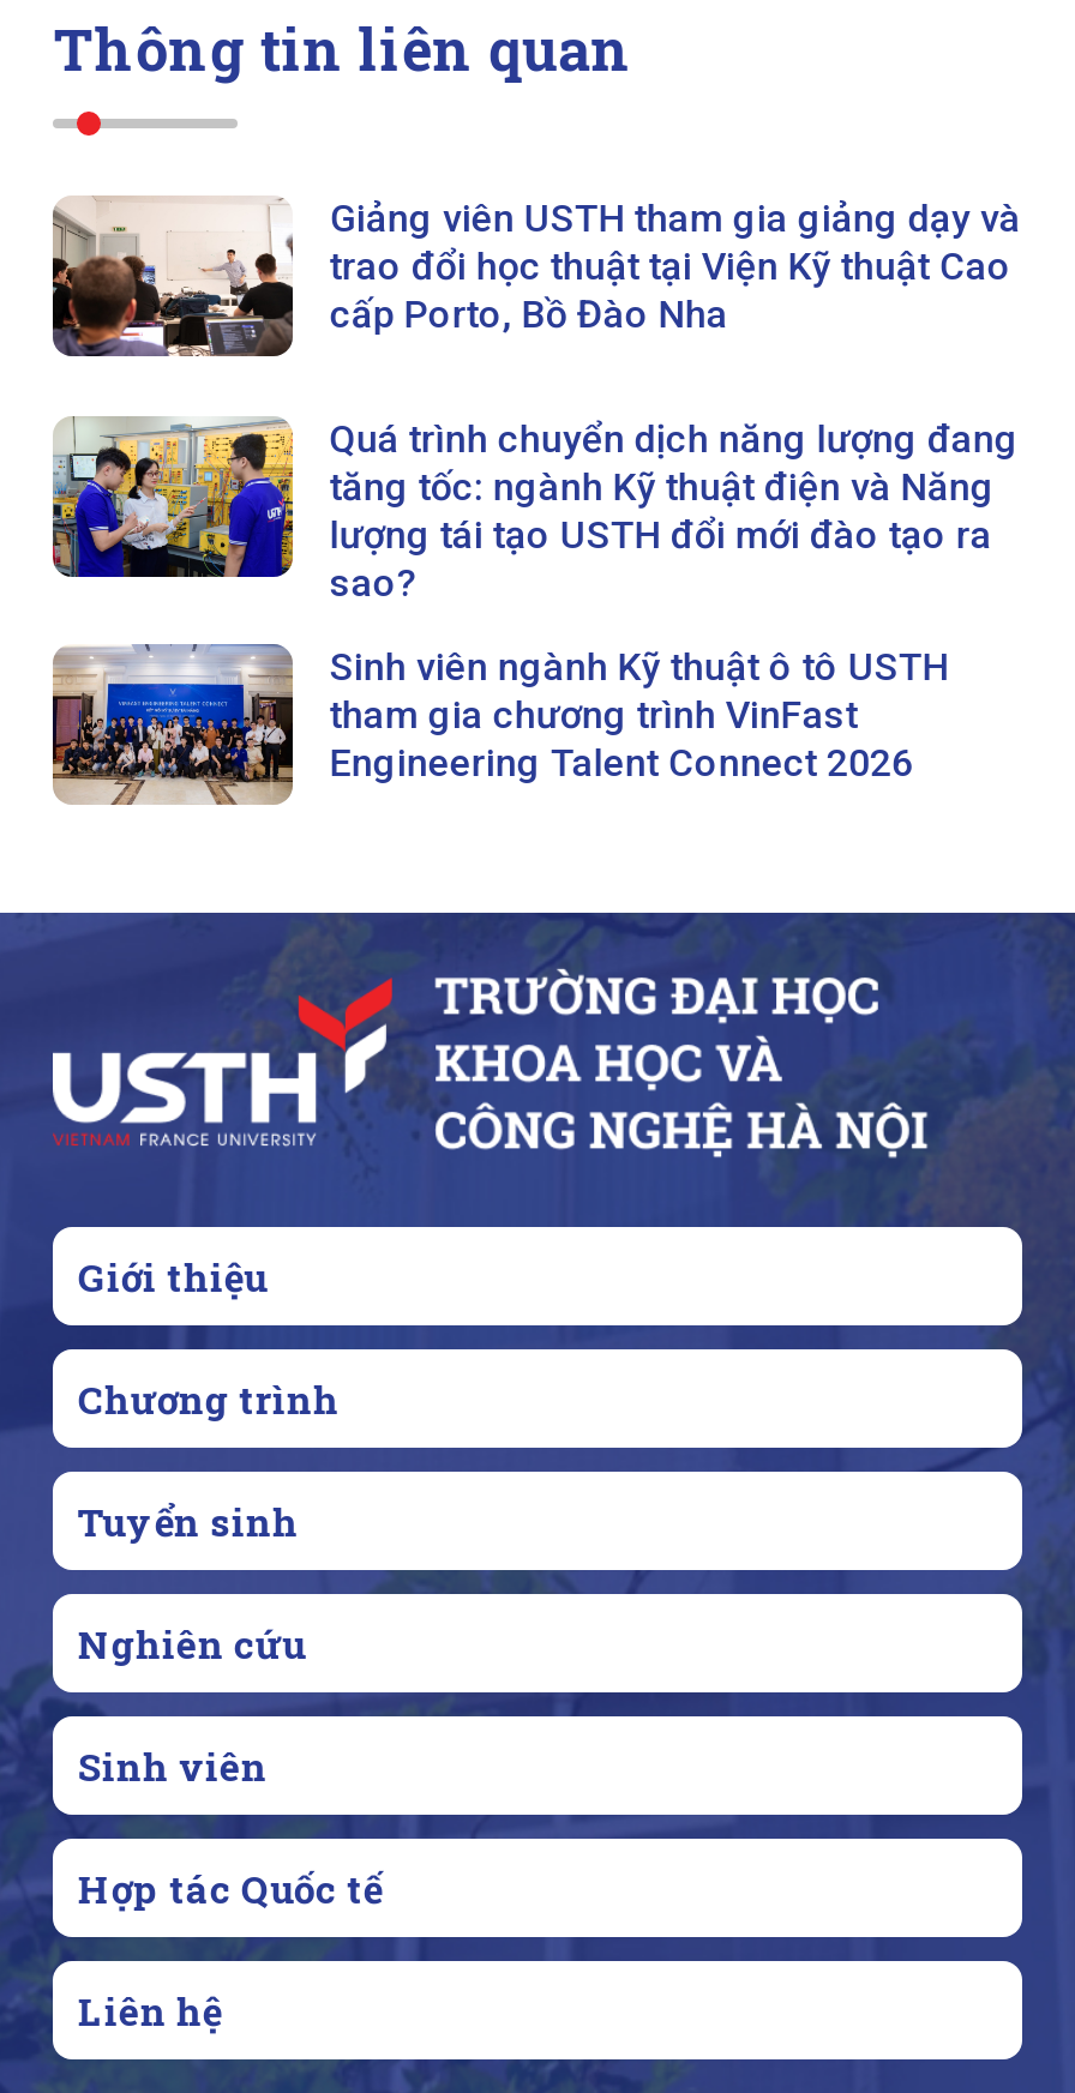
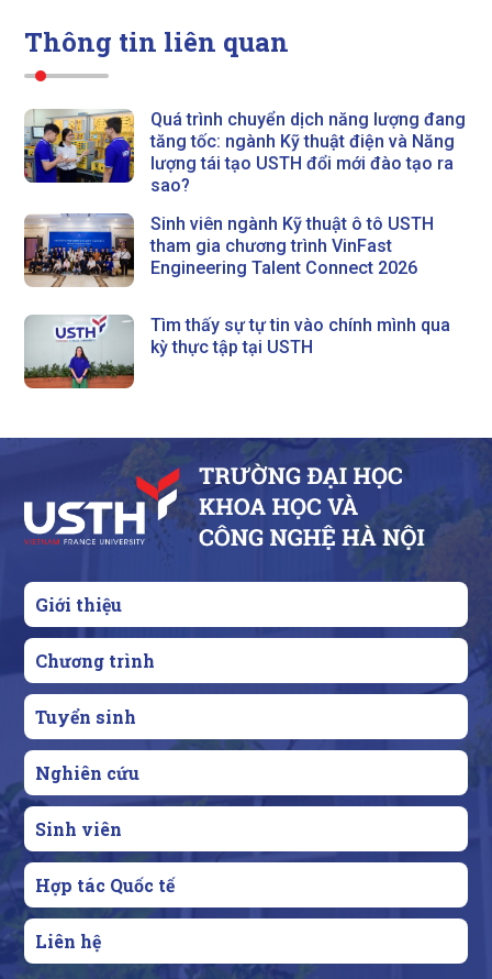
[53,196,1021,359] [image] | Giảng viên USTH tham gia giảng dạy và | trao đổi học thuật tại Viện Kỹ thuật Cao | cấp Porto, Bồ Đào Nha -> none
moved [48,414,1018,785] -> [22,108,466,279]: [image] | Quá trình chuyển dịch năng lượng đang | tăng tốc: ngành Kỹ thuật điện và Năng | lượng tái tạo USTH đổi mới đào tạo ra | sao? | Sinh viên ngành Kỹ thuật ô tô USTH | tham gia chương trình VinFast | Engineering Talent Connect 2026
none -> [24,314,451,389] [image] | Tìm thấy sự tự tin vào chính mình qua | kỳ thực tập tại USTH

